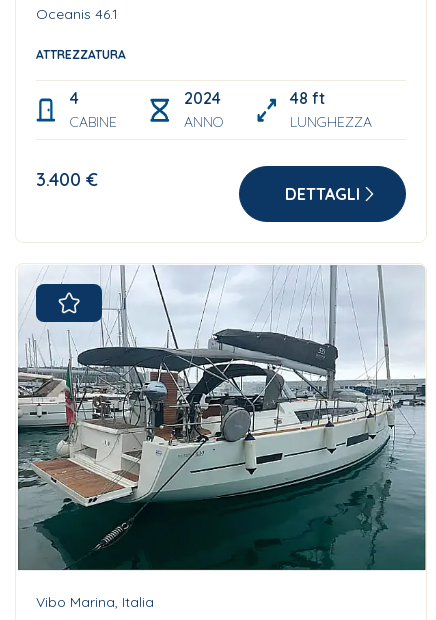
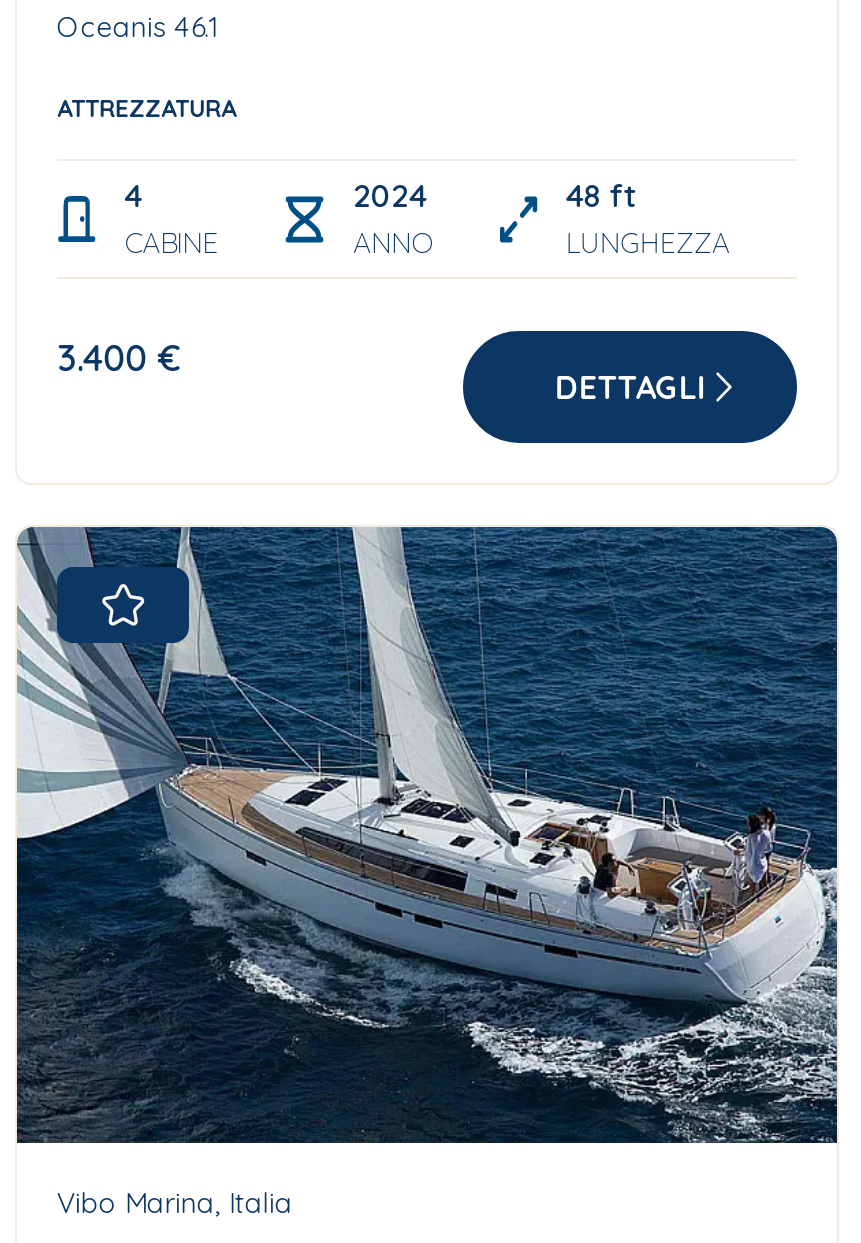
[16,264,426,571] [image] -> [15,525,839,1145] [image]

